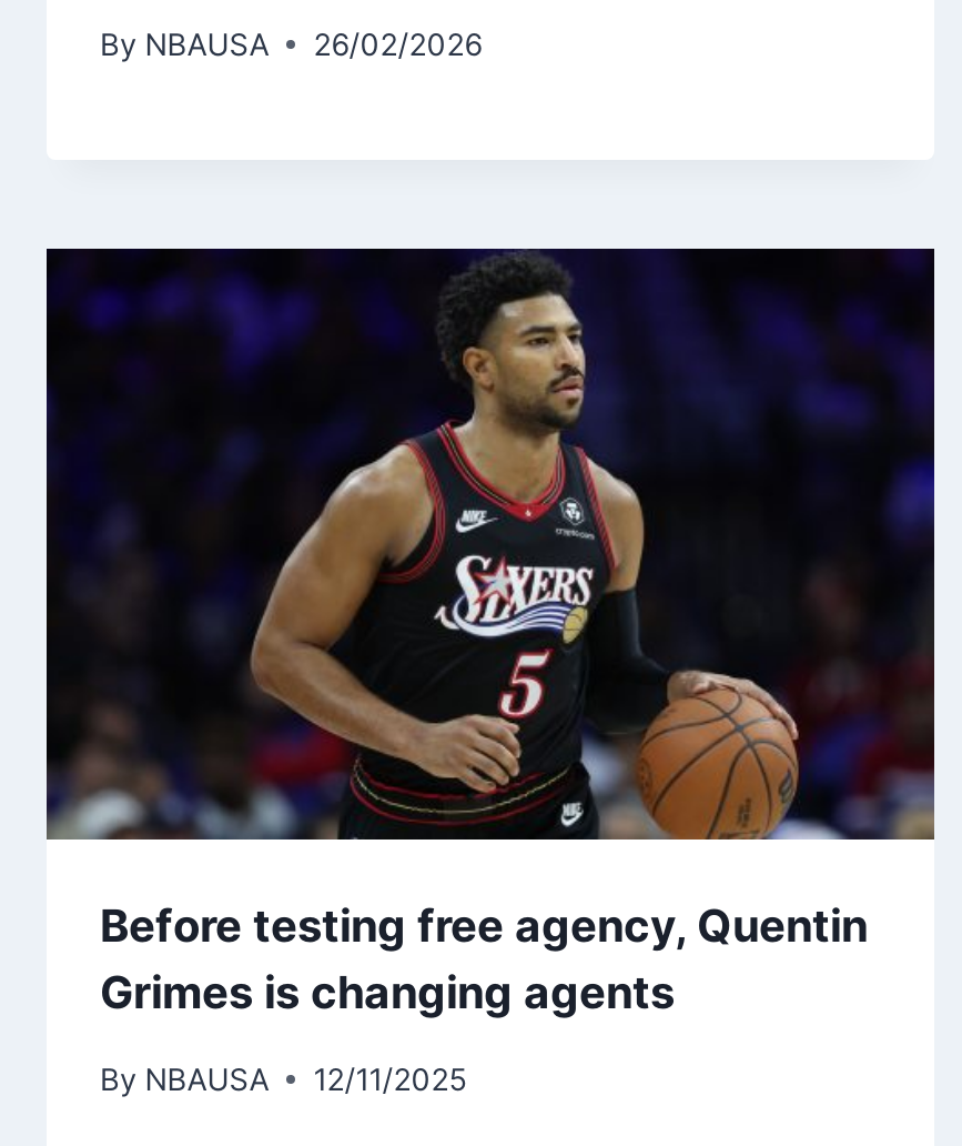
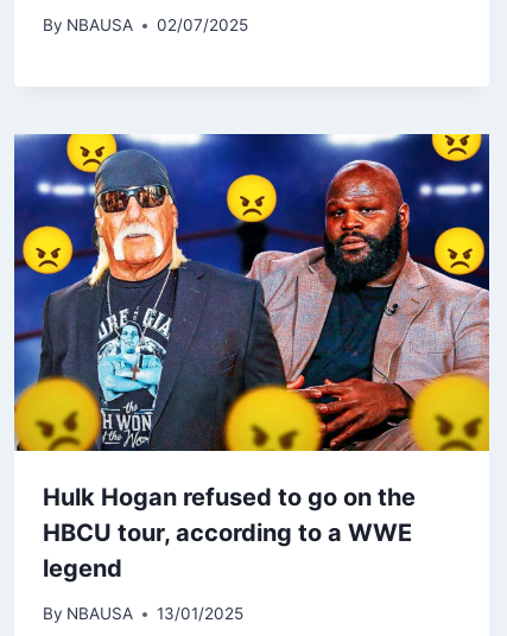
[100,26,482,61] By NBAUSA 26/02/2026 -> [43,15,248,34] By NBAUSA 02/07/2025
[44,245,936,1020] [image] | Before testing free agency, Quentin | Grimes is changing agents -> [13,133,490,582] [image] | Hulk Hogan refused to go on the | HBCU tour, according to a WWE | legend
[100,1061,466,1097] By NBAUSA 12/11/2025 -> [43,604,244,623] By NBAUSA 13/01/2025

